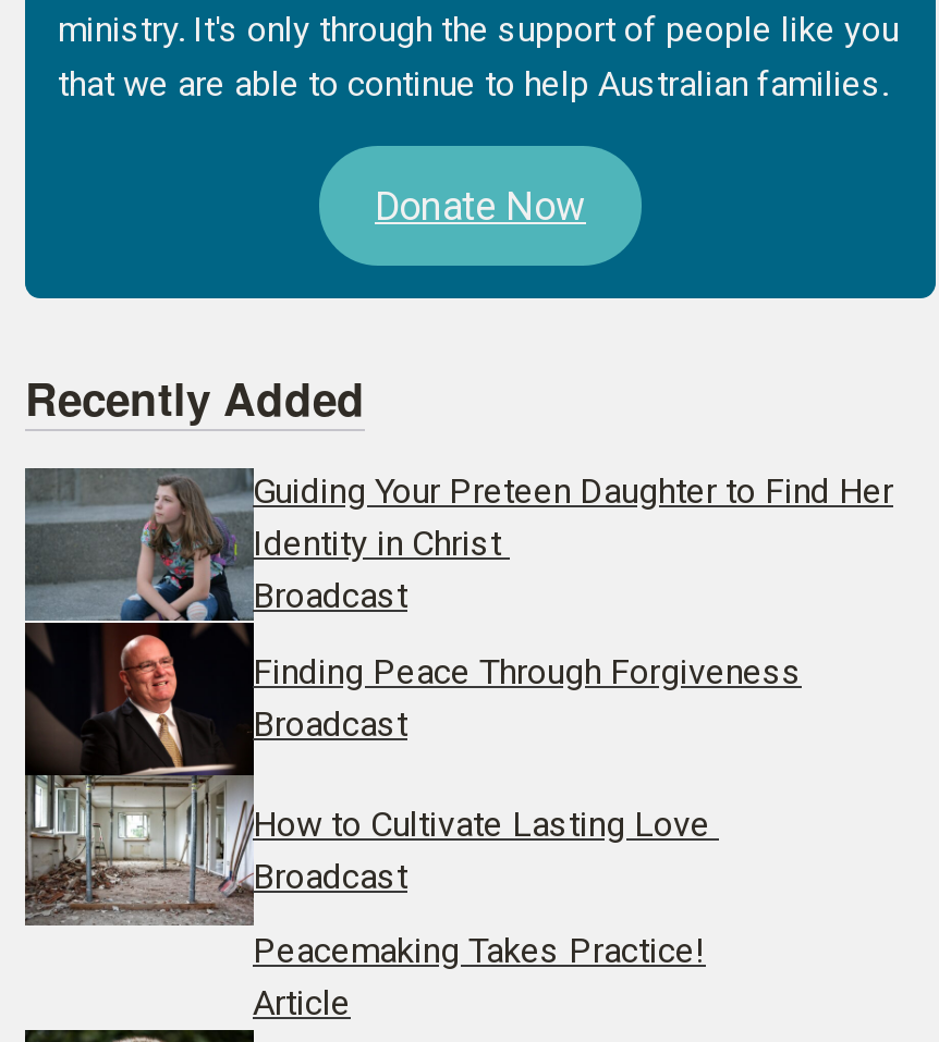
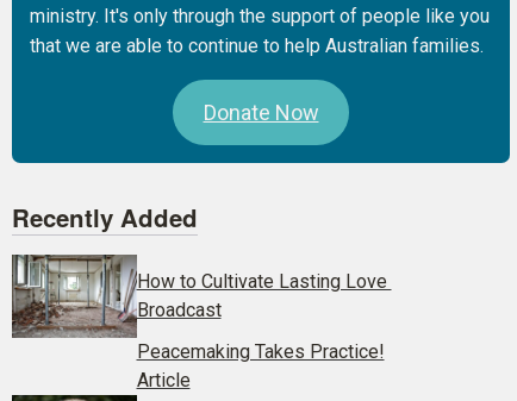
[23,470,893,777] [image] | Guiding Your Preteen Daughter to Find Her | Identity in Christ | Broadcast | Finding Peace Through Forgiveness | Broadcast -> none

